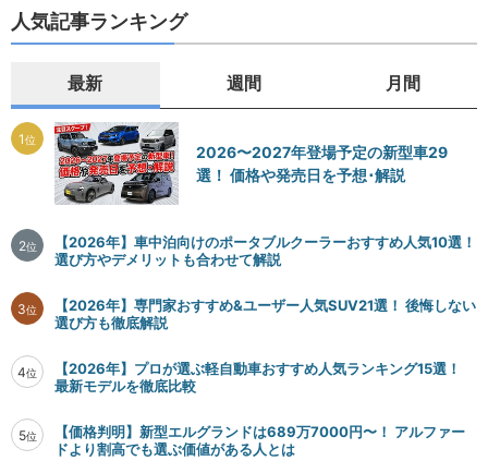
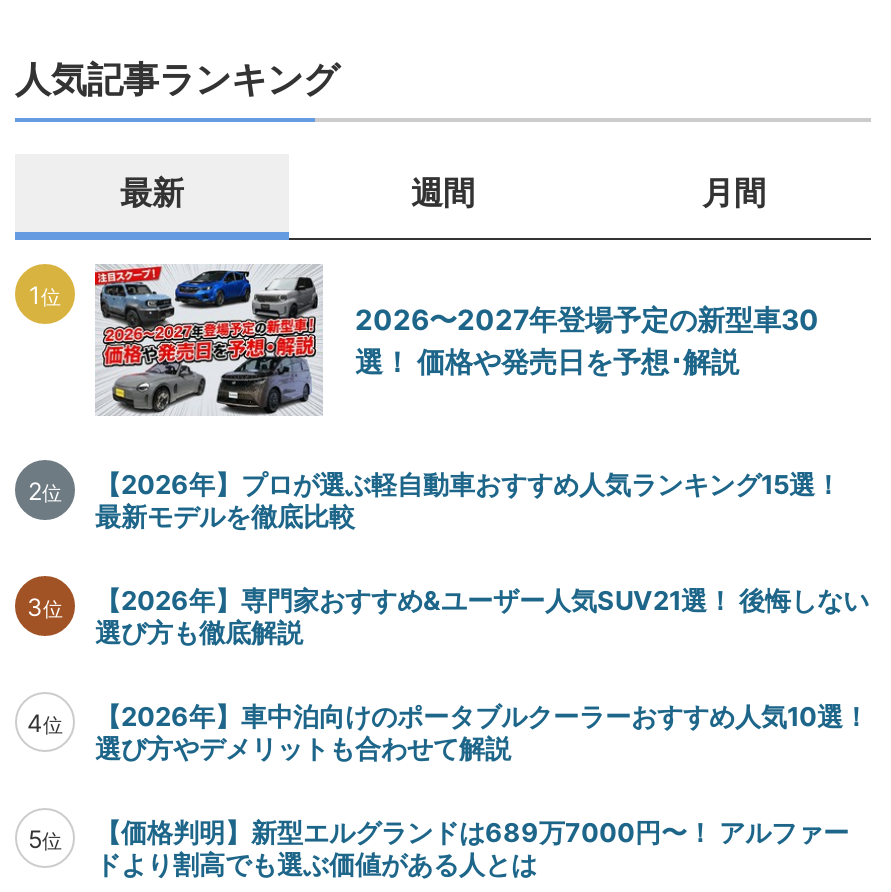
[196,143,448,161] 2026〜2027年登場予定の新型車29 -> [355,302,819,336] 2026〜2027年登場予定の新型車30
moved [54,233,476,268] -> [95,700,869,764]: 【2026年】車中泊向けのポータブルクーラーおすすめ人気10選！ | 選び方やデメリットも合わせて解説
moved [54,360,461,394] -> [95,468,841,532]: 【2026年】プロが選ぶ軽自動車おすすめ人気ランキング15選！ | 最新モデルを徹底比較

